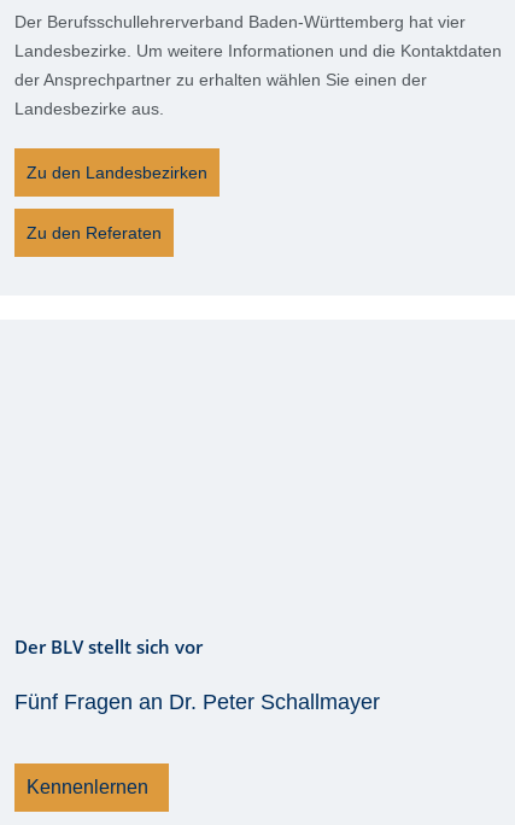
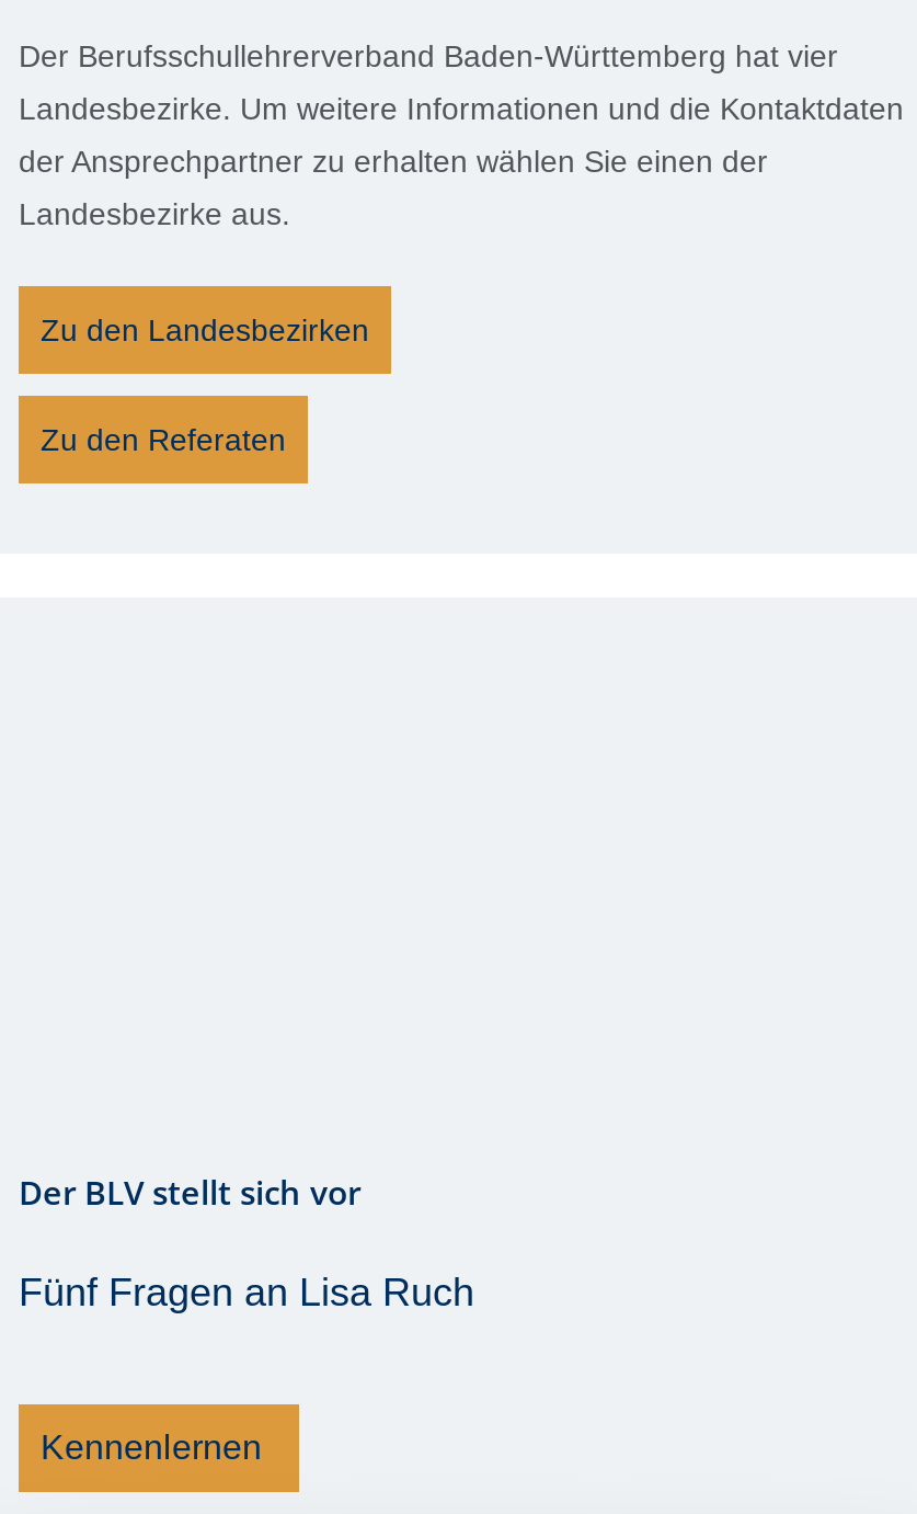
[14,690,380,714] Fünf Fragen an Dr. Peter Schallmayer -> [19,1271,474,1315] Fünf Fragen an Lisa Ruch

